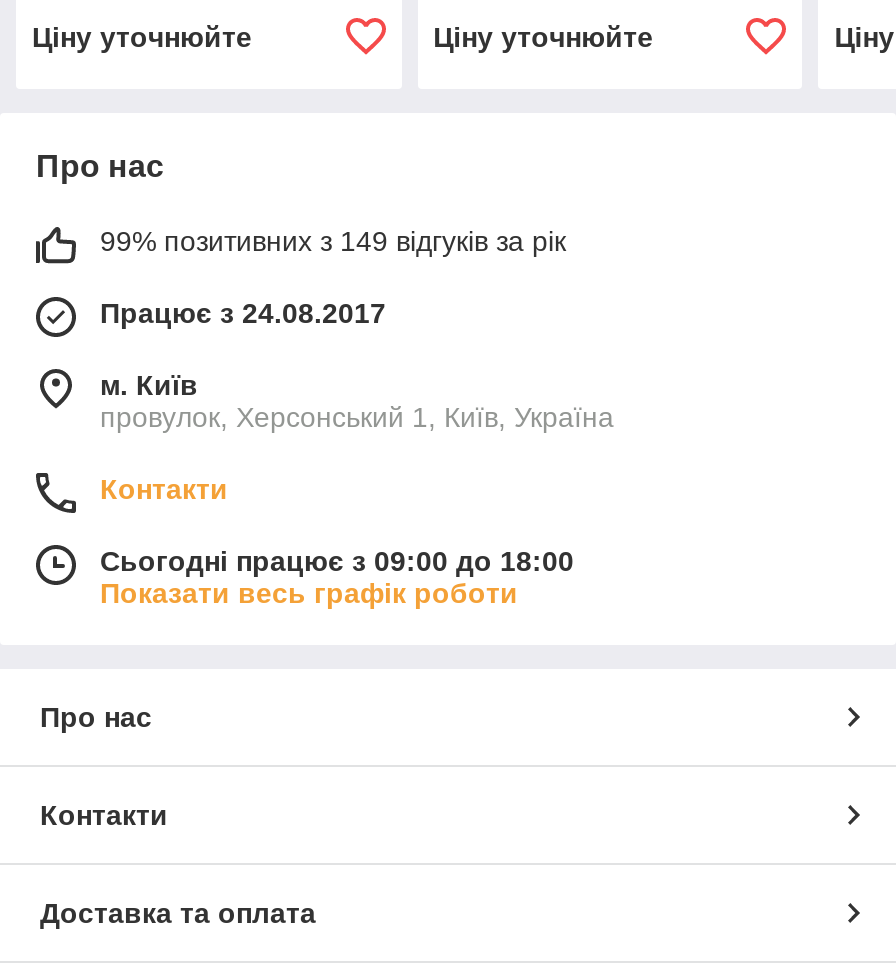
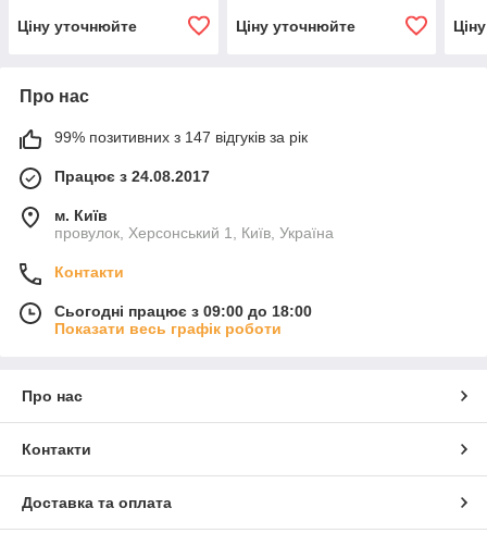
[100,226,566,258] 99% позитивних з 149 відгуків за рік -> [54,129,308,146] 99% позитивних з 147 відгуків за рік

